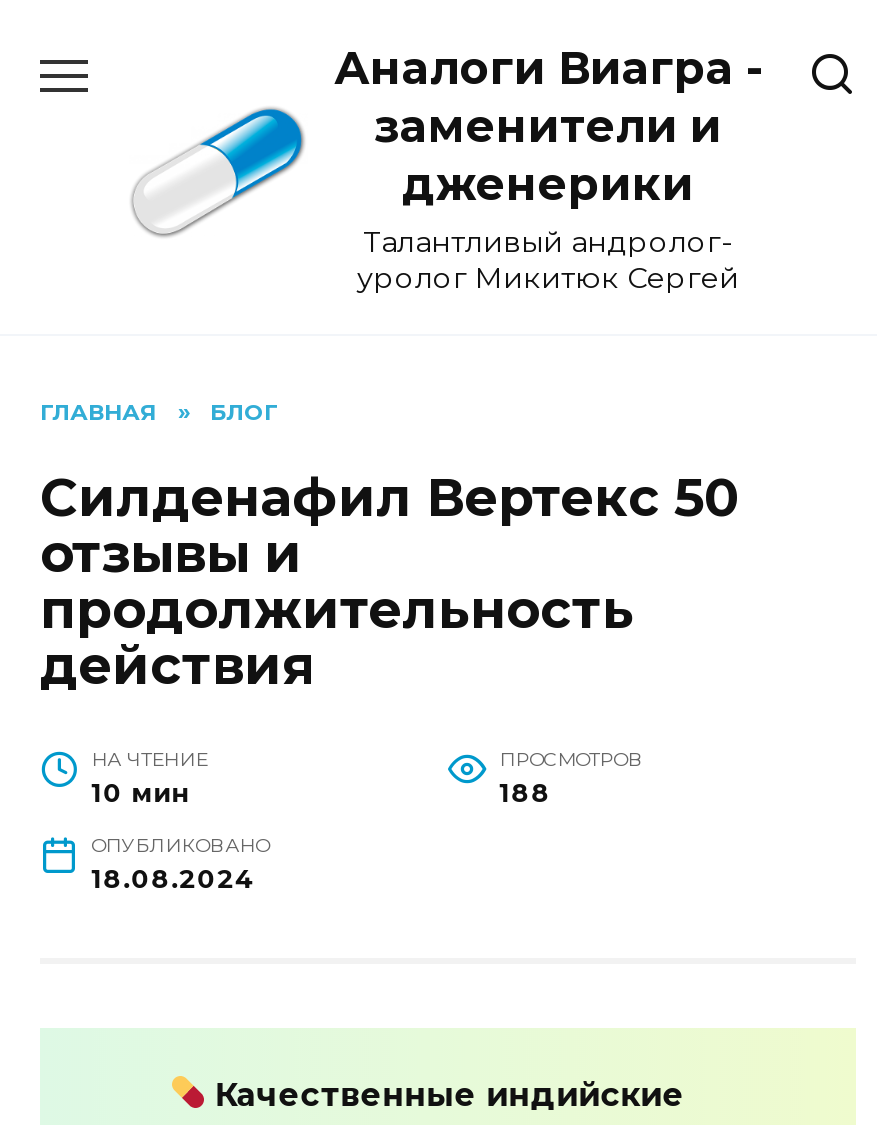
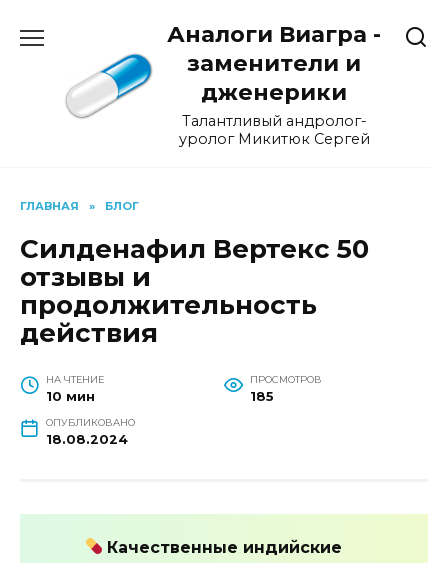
[499,778,551,808] 188 -> [250,389,274,404] 185

